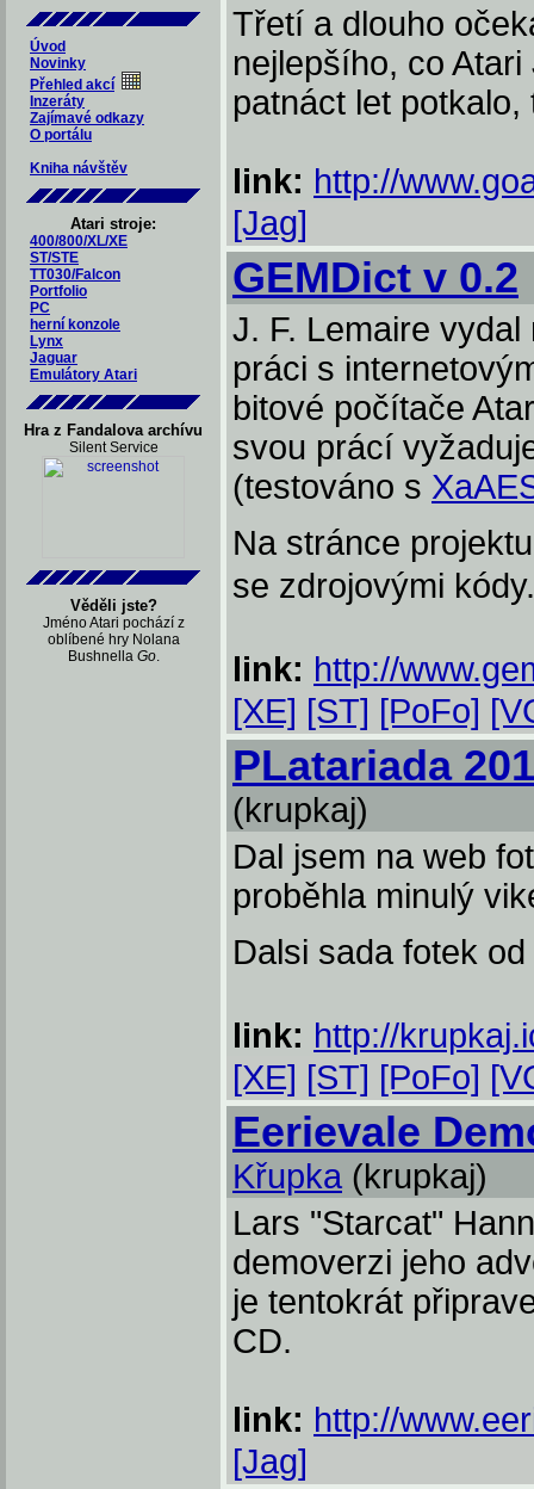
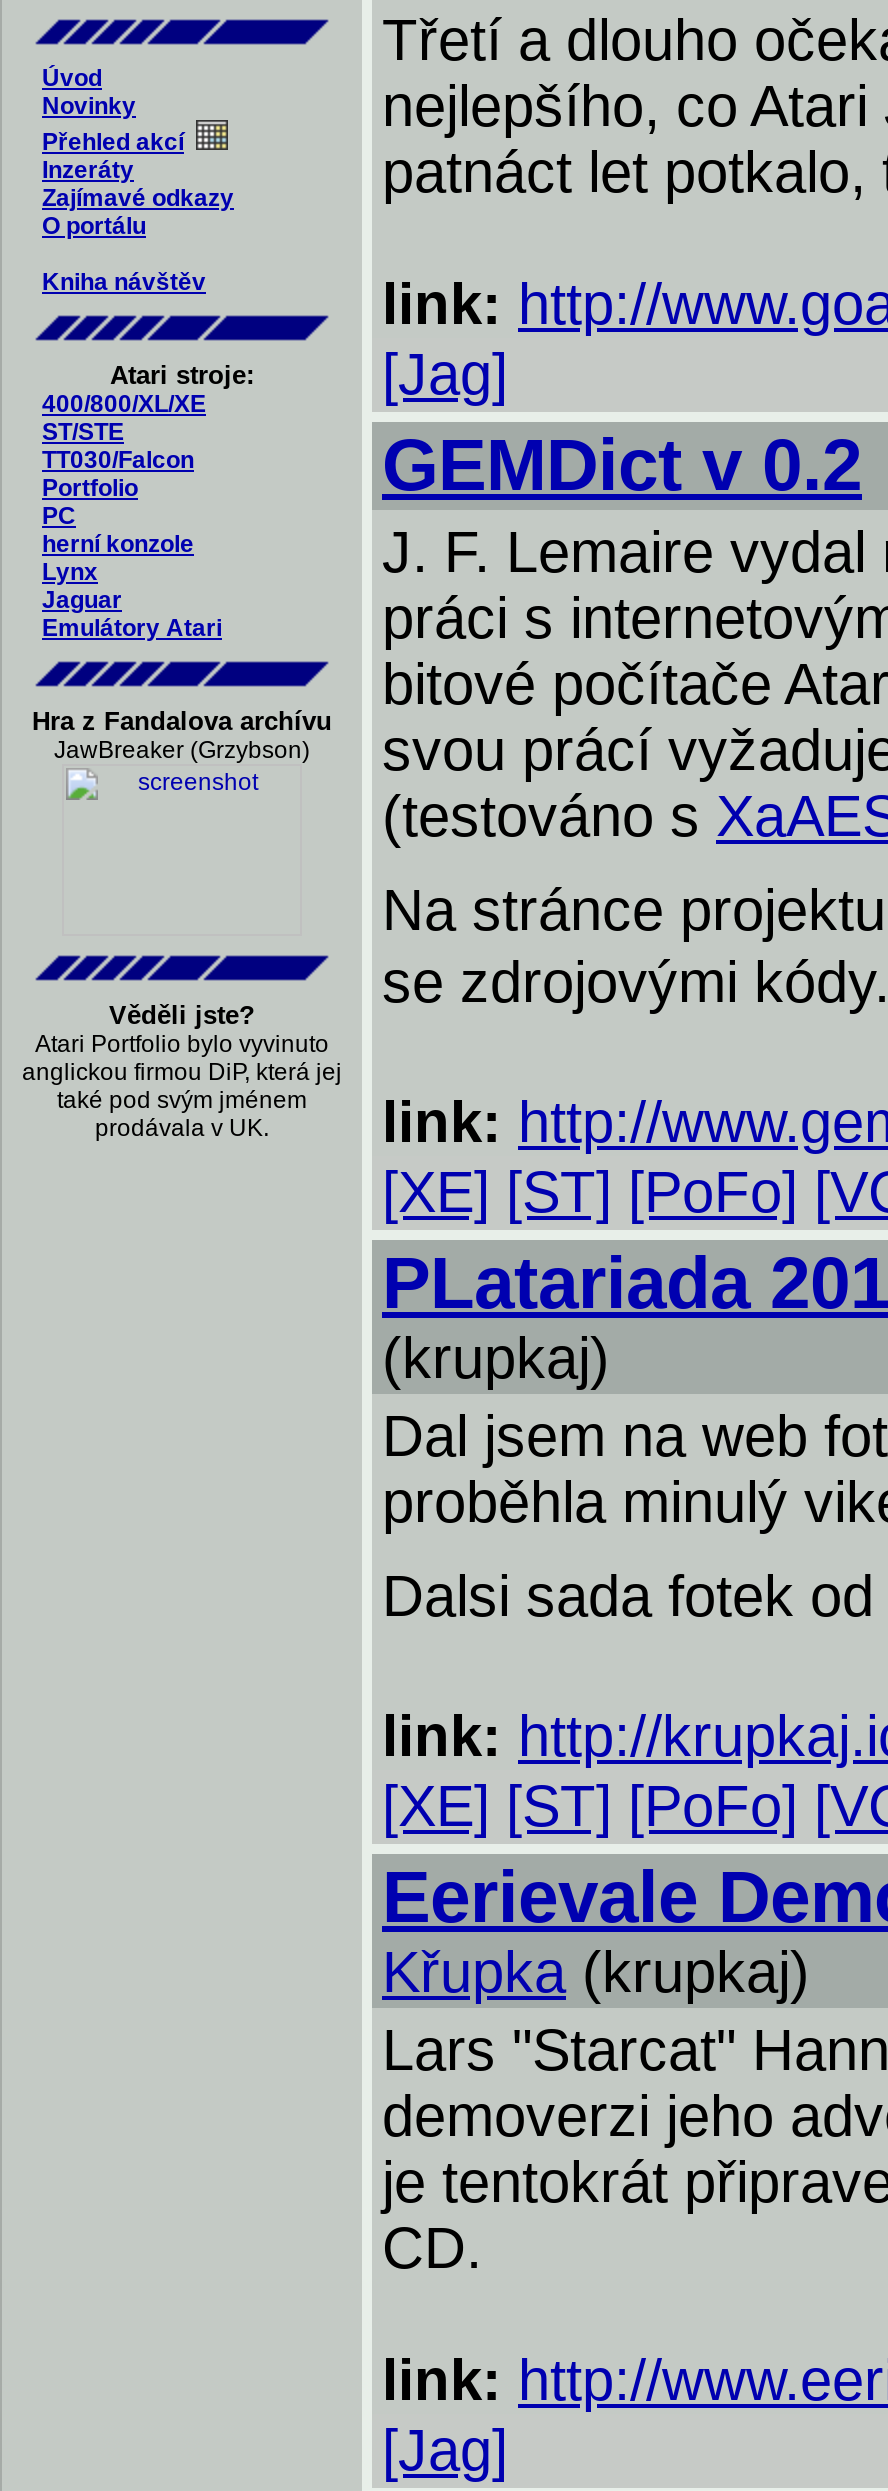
[69,439,158,456] Silent Service -> [54,736,310,764] JawBreaker (Grzybson)
[42,614,184,665] Jméno Atari pochází z | oblíbené hry Nolana | Bushnella Go. -> [22,1030,342,1142] Atari Portfolio bylo vyvinuto | anglickou firmou DiP, která jej | také pod svým jménem | prodávala v UK.

